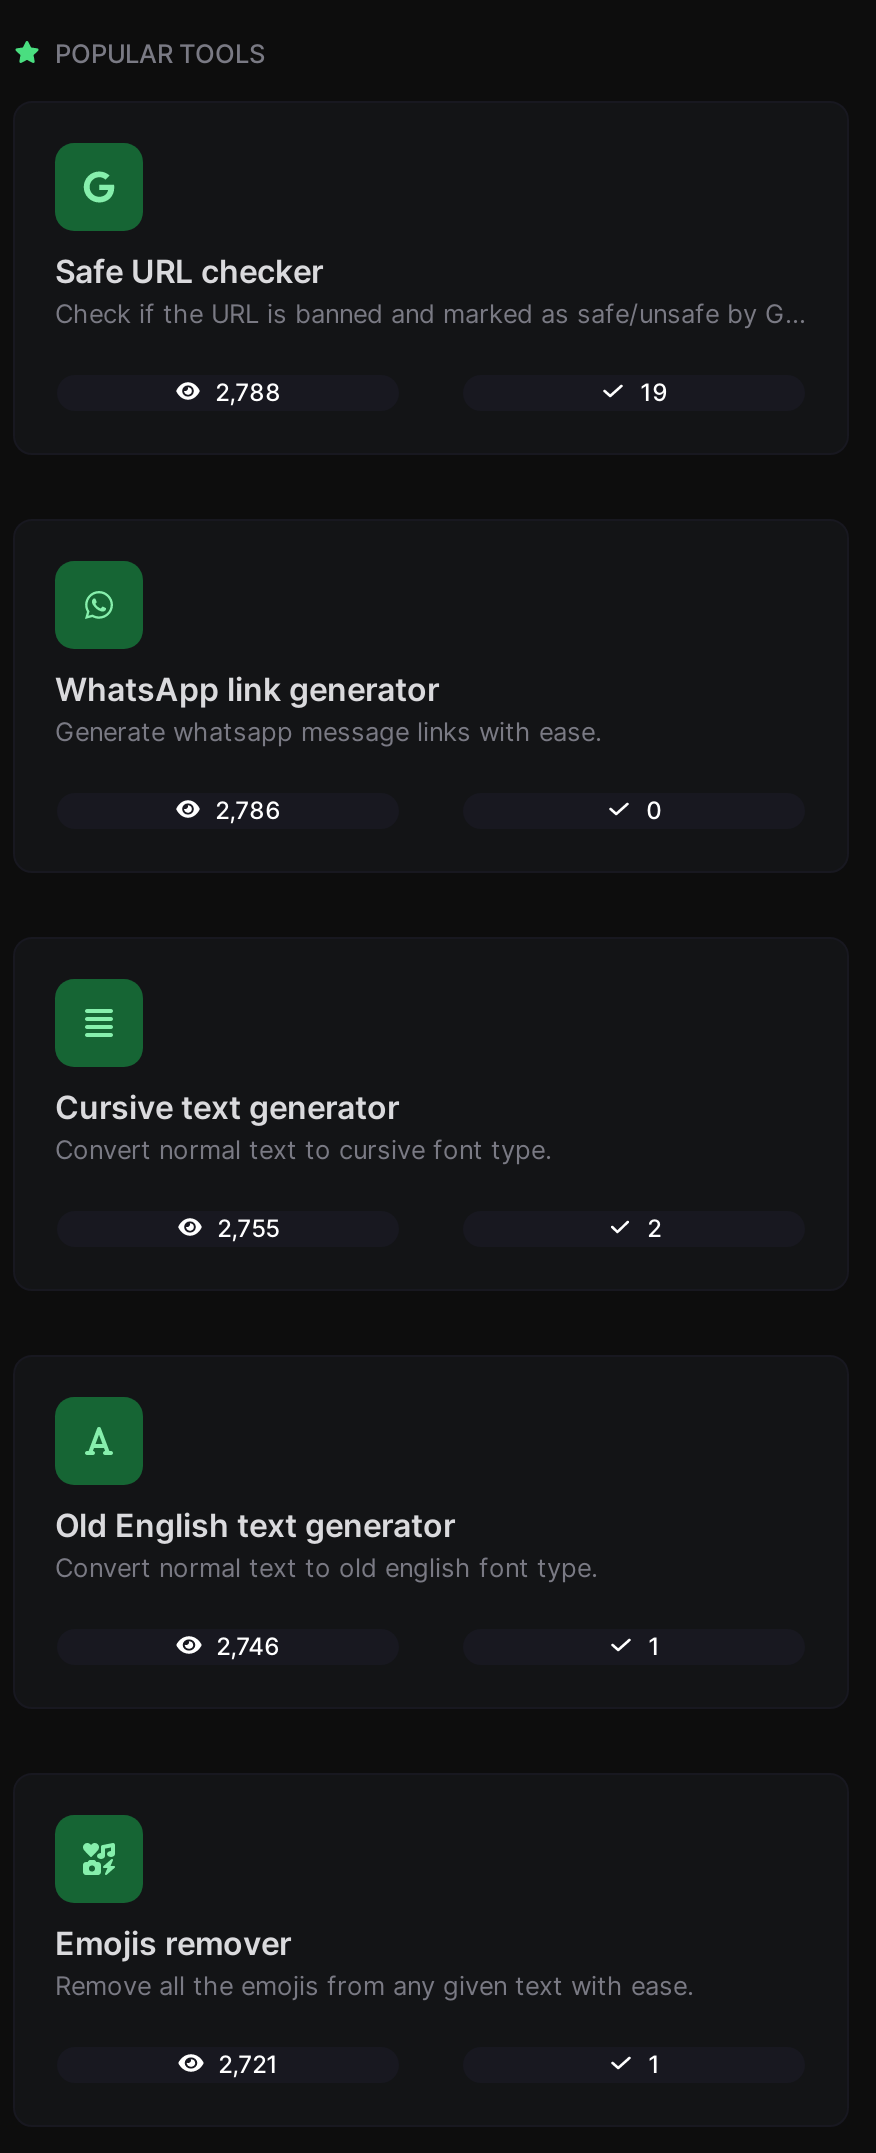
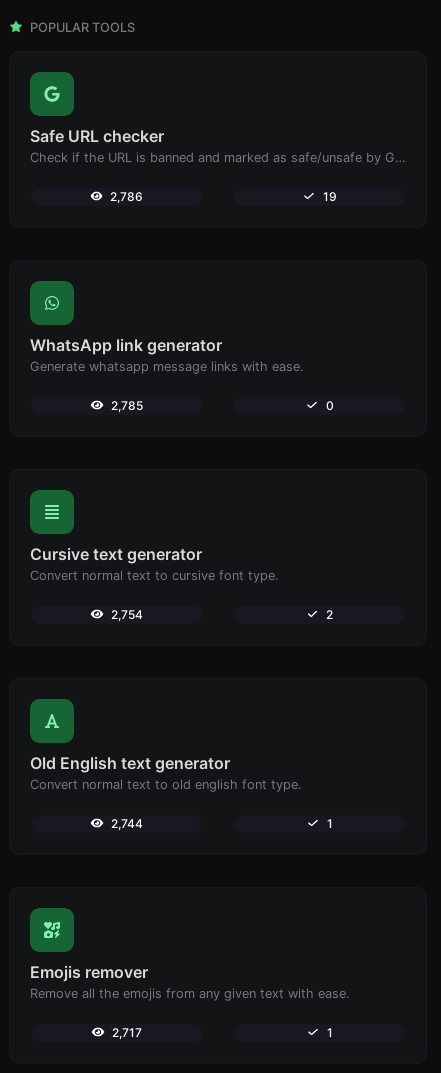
[209,376,281,406] 2,788 -> [107,189,143,204] 2,786
[209,794,281,824] 2,786 -> [108,398,143,413] 2,785
[211,1212,279,1242] 2,755 -> [108,607,143,622] 2,754
[210,1630,280,1660] 2,746 -> [108,816,143,831] 2,744
[212,2048,278,2078] 2,721 -> [109,1025,142,1040] 2,717

